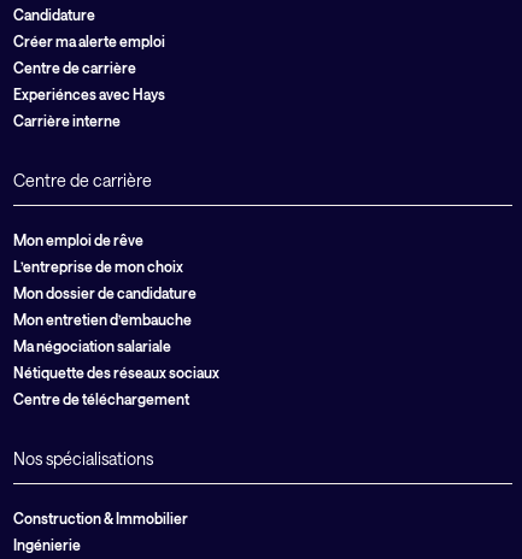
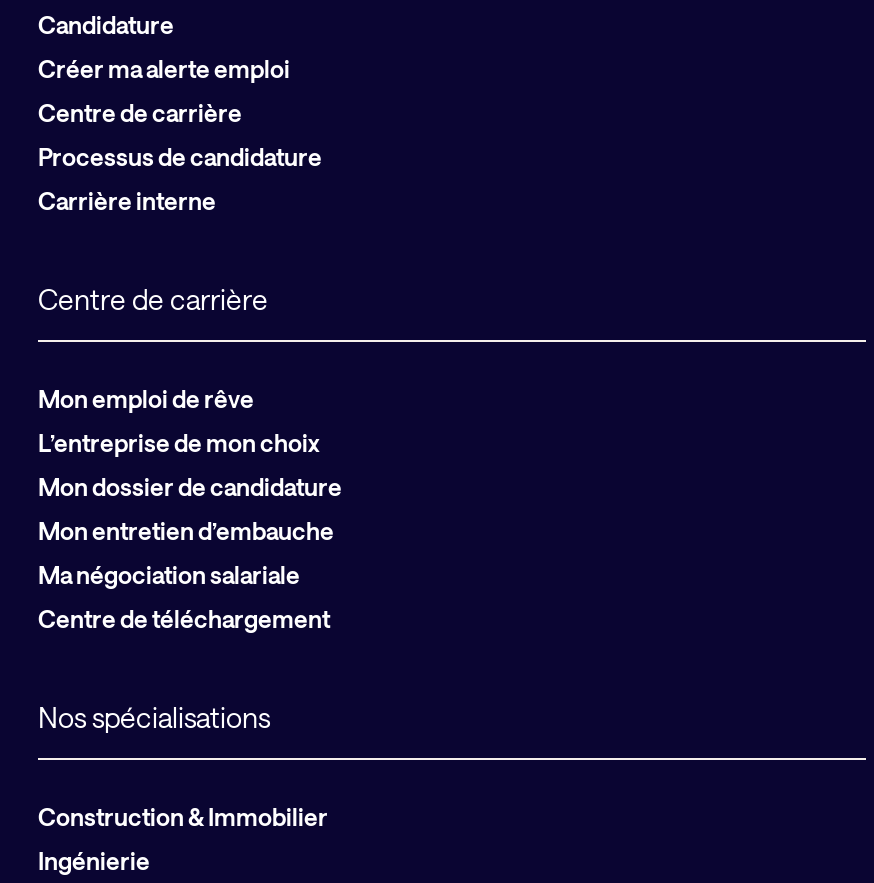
[13,86,165,102] Experiénces avec Hays -> [38,142,322,170] Processus de candidature
[13,364,219,381] Nétiquette des réseaux sociaux -> none

